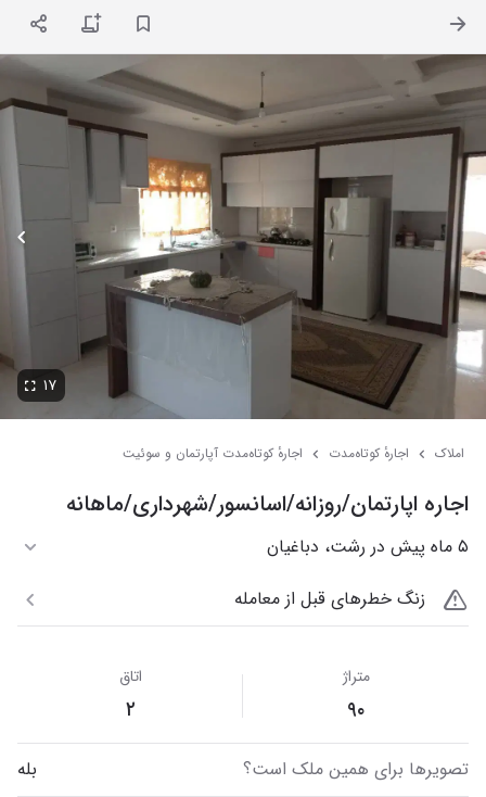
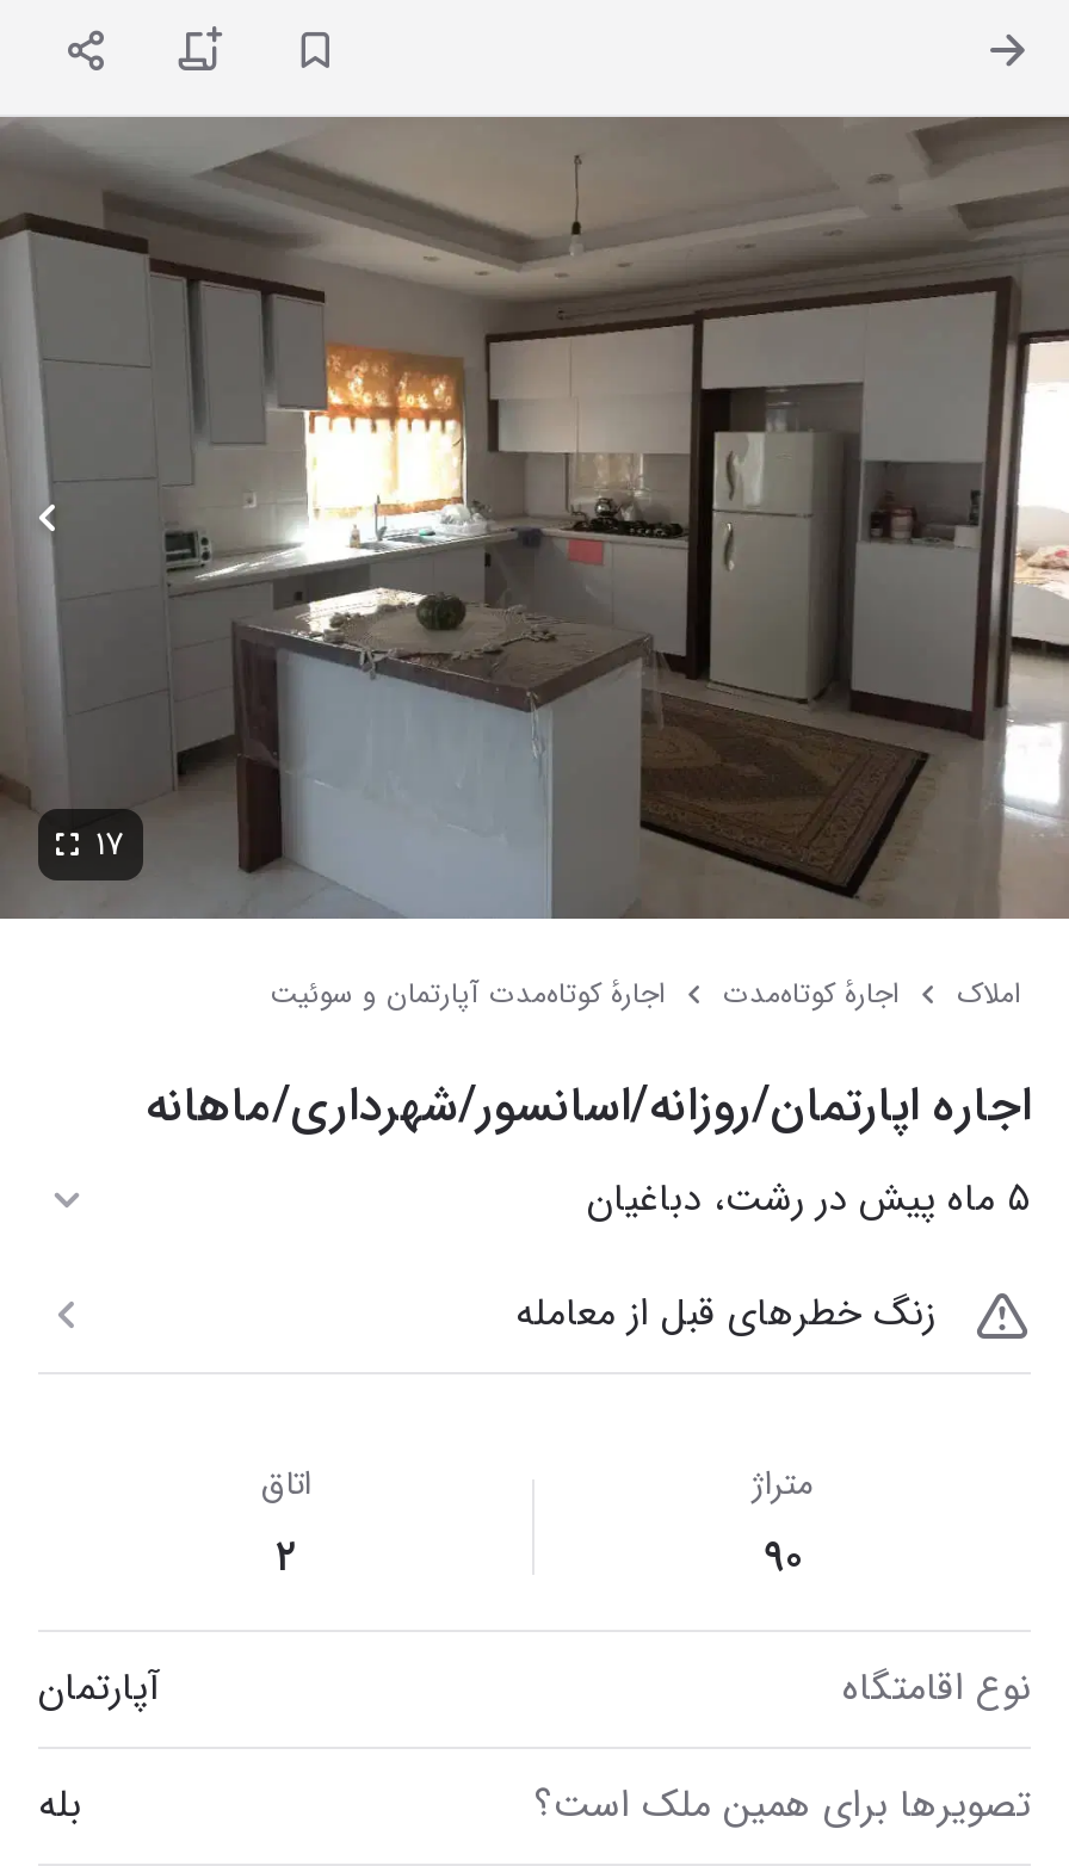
none -> [38,1658,1031,1718] نوع اقامتگاه | آپارتمان

